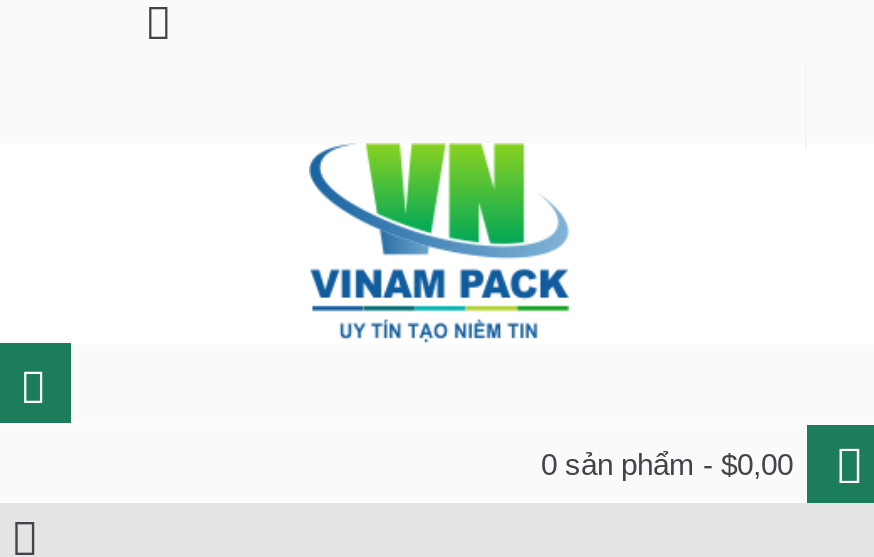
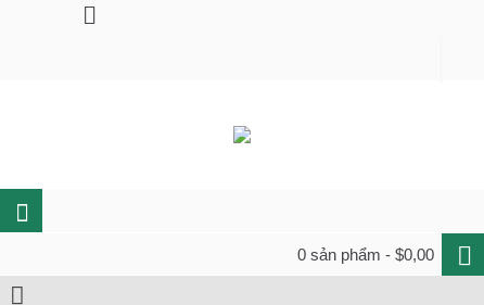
[307,141,571,343] [image] -> none

